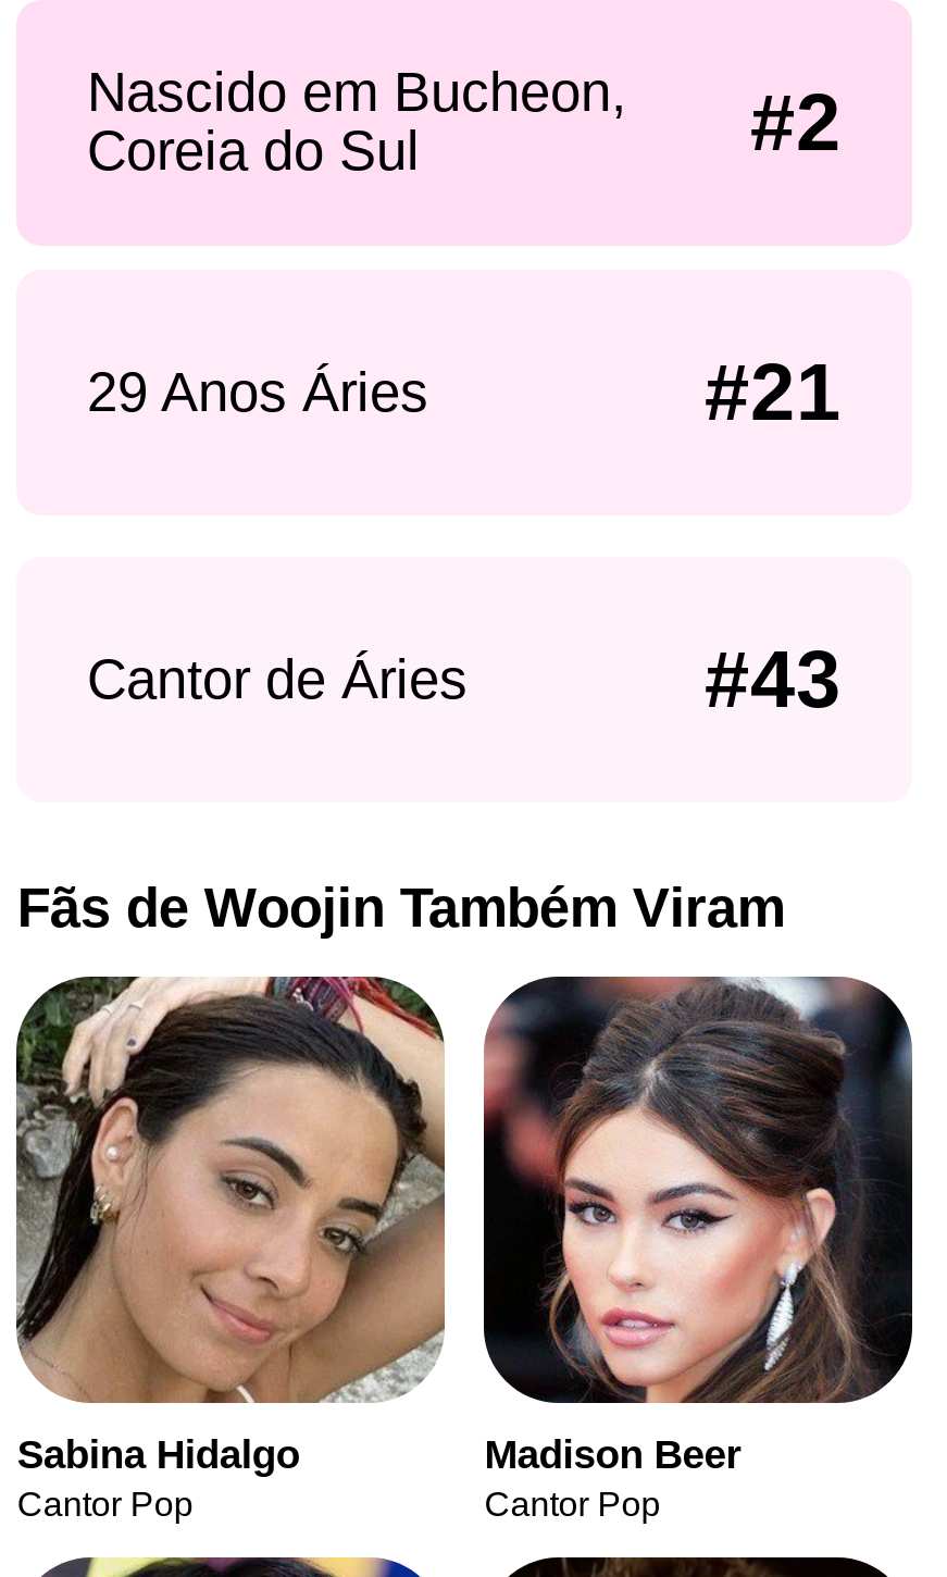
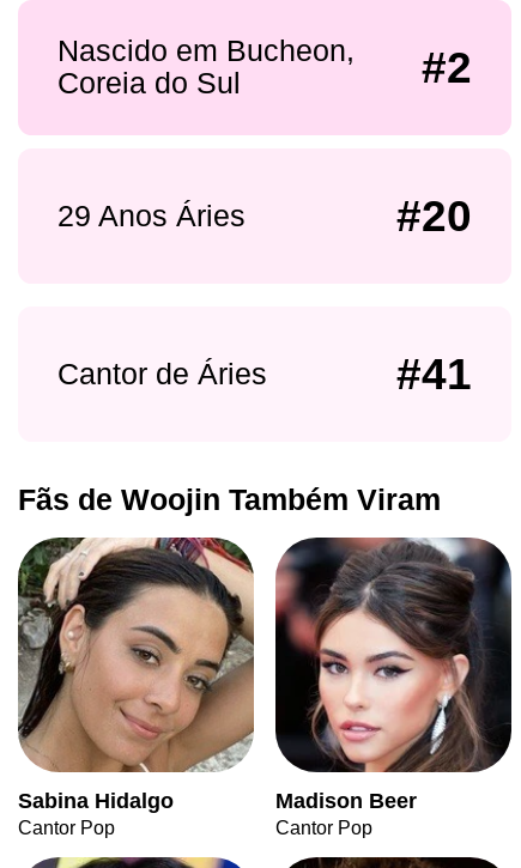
[705,349,842,438] #21 -> [397,192,472,241] #20
[705,634,842,724] #43 -> [397,349,472,398] #41

